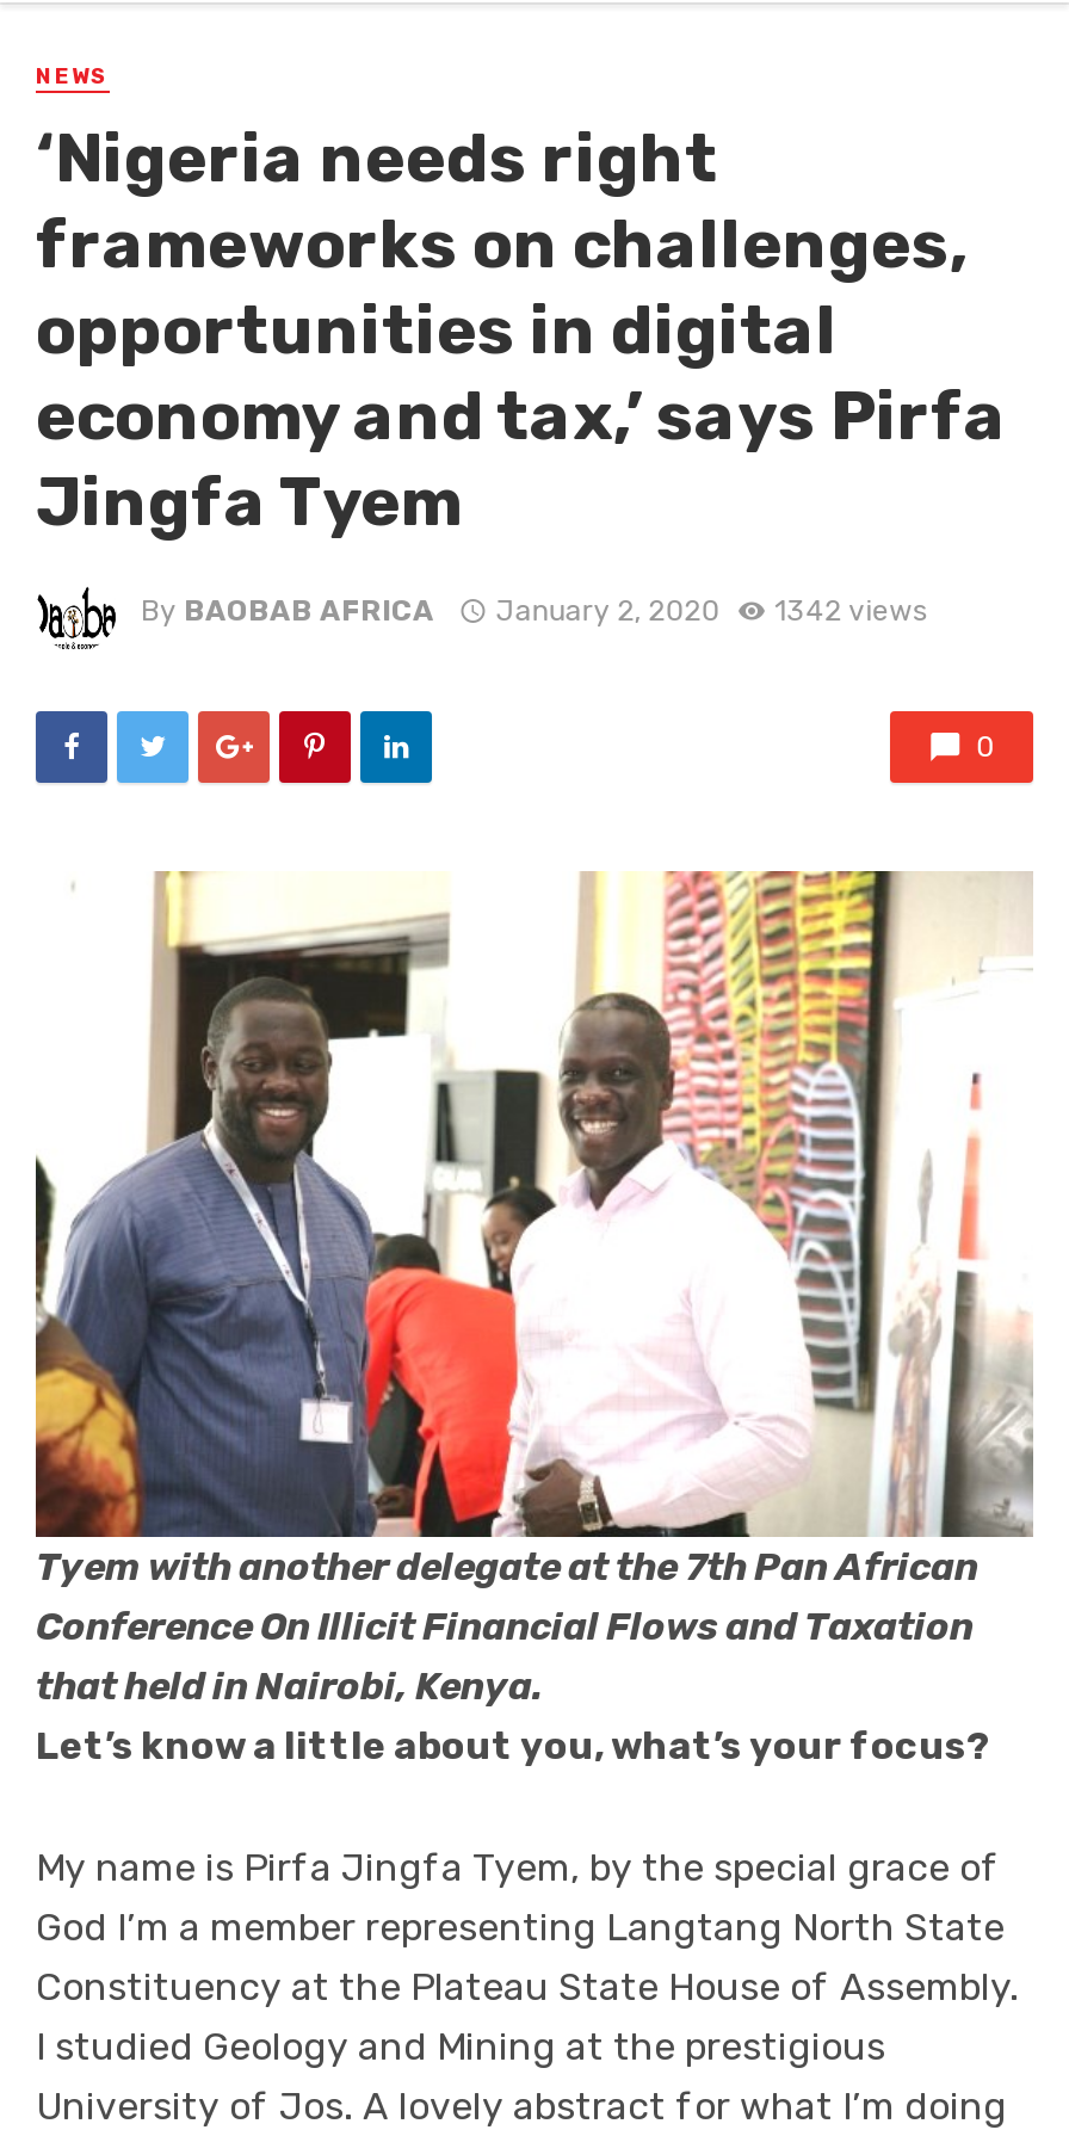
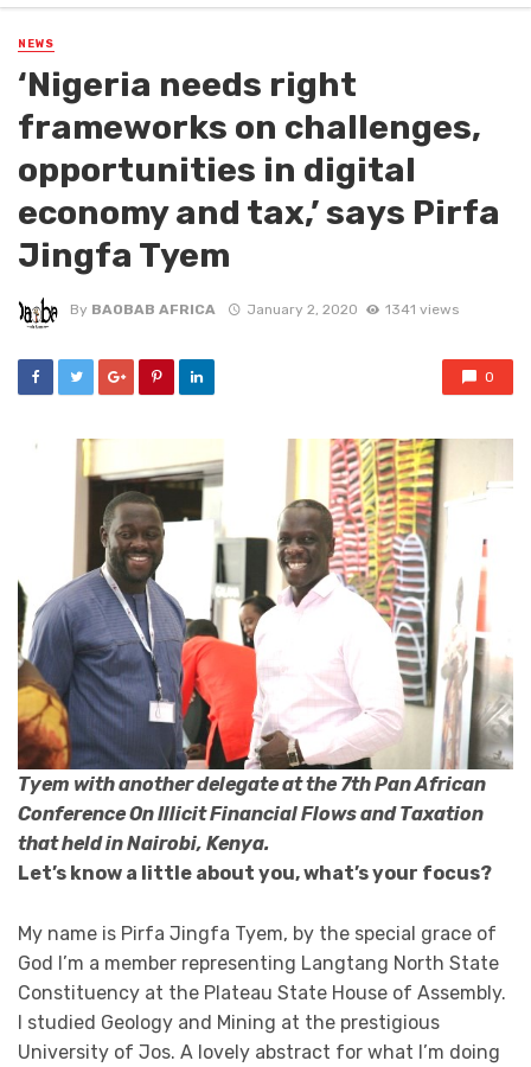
[141,593,927,627] By BAOBAB AFRICA January 2, 2020 1342 views -> [70,301,458,317] By BAOBAB AFRICA January 2, 2020 1341 views

